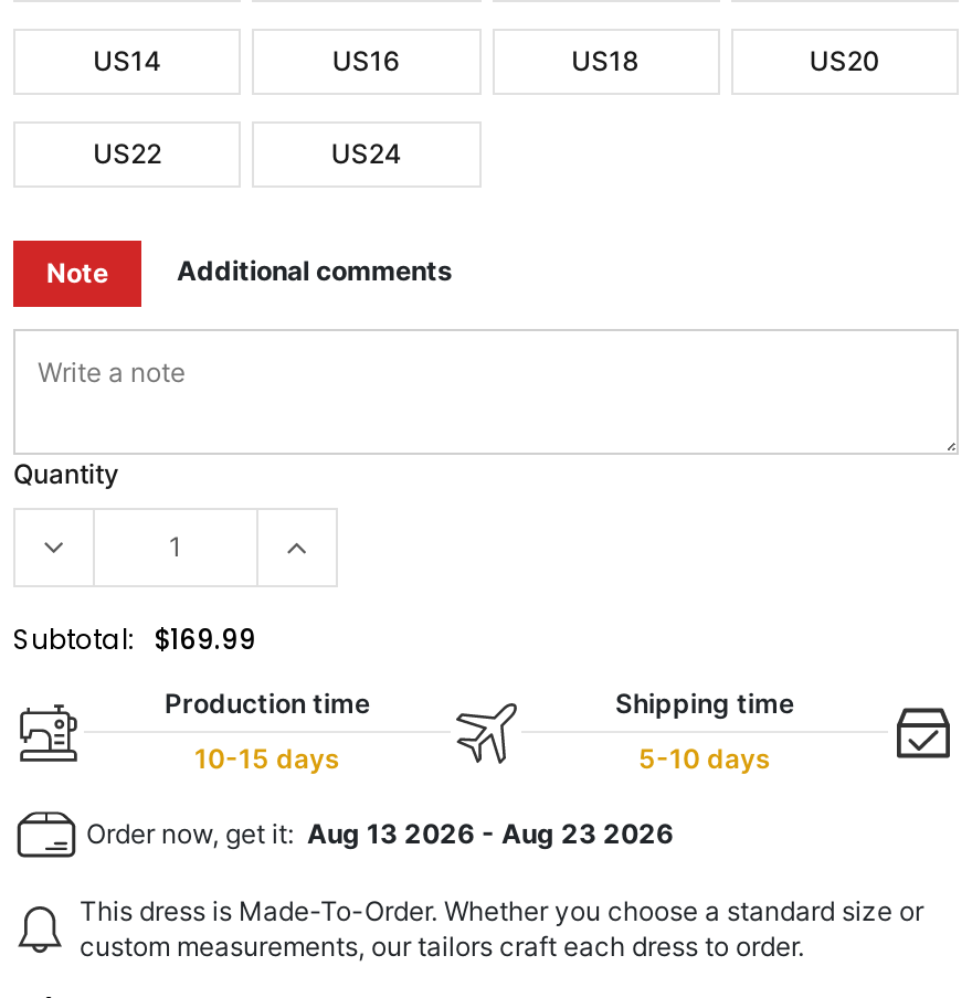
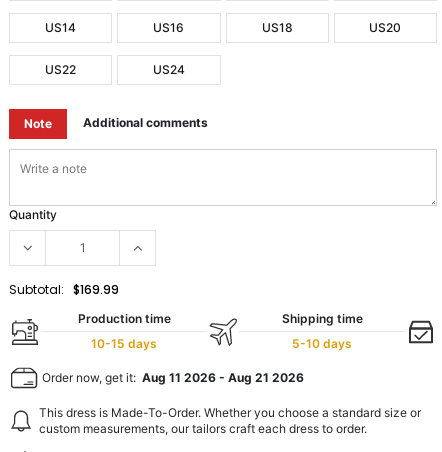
[80,817,674,850] Order now, get it: Aug 13 2026 - Aug 23 2026 -> [39,370,304,385] Order now, get it: Aug 11 2026 - Aug 21 2026

